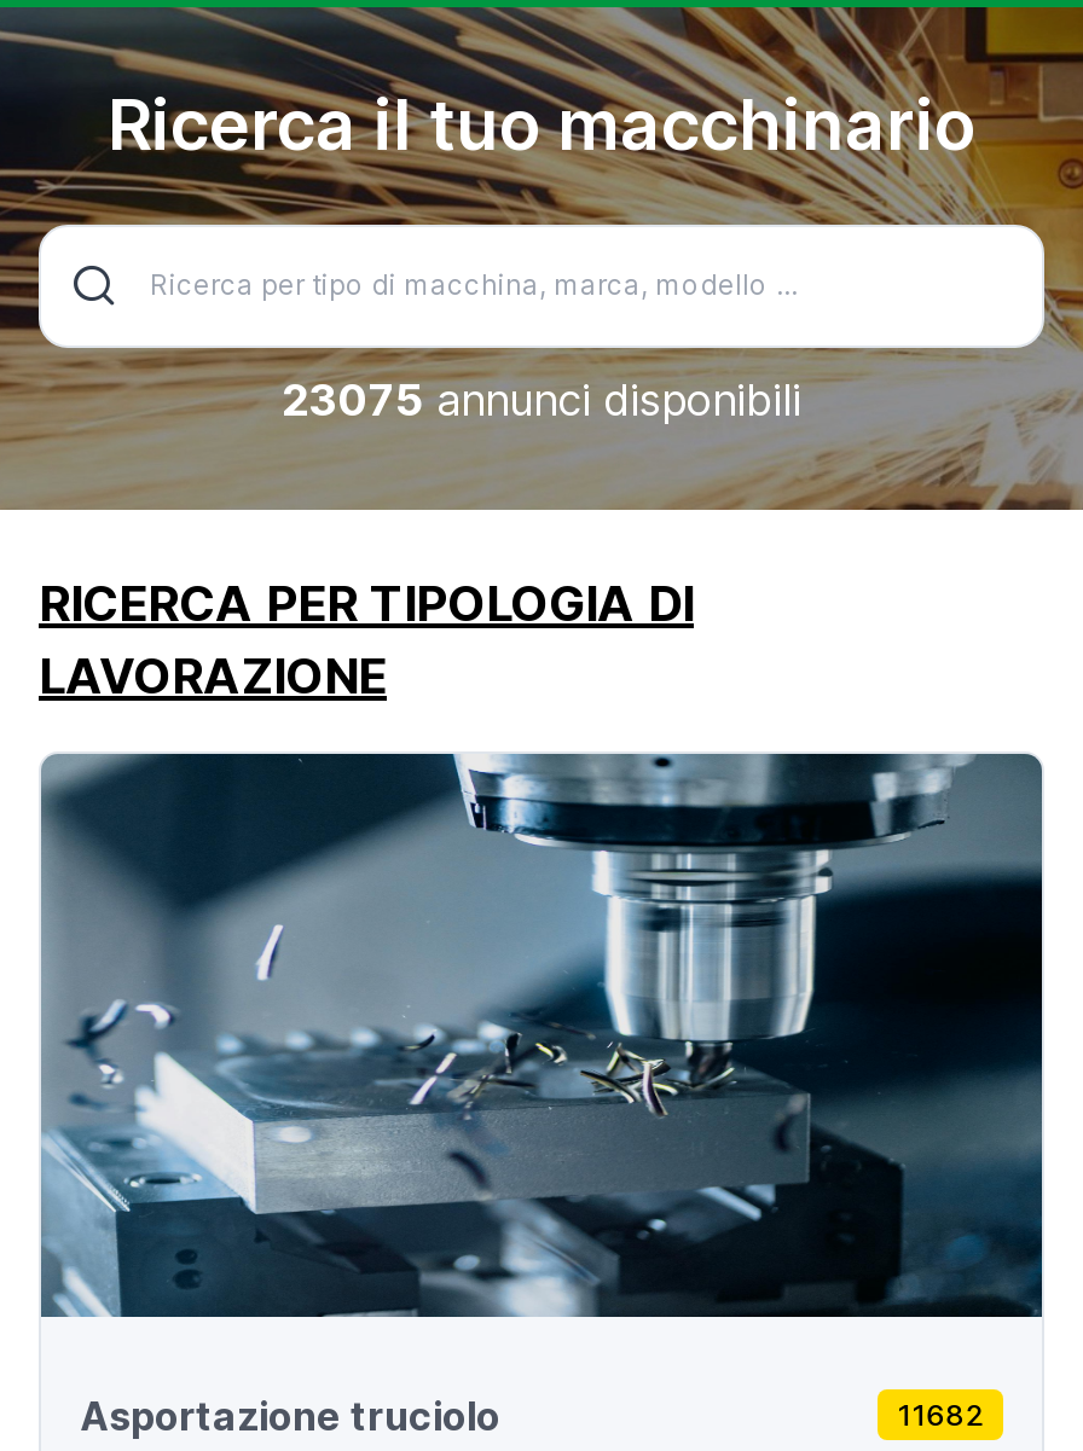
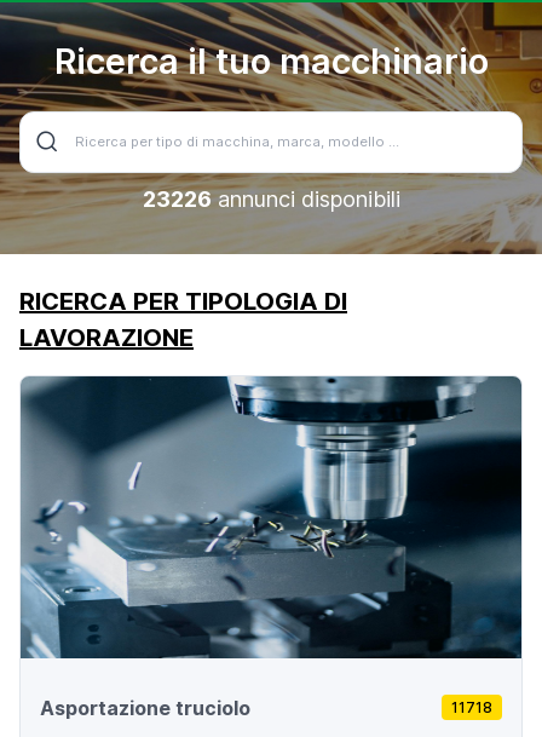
[282,374,801,425] 23075 annunci disponibili -> [142,186,400,211] 23226 annunci disponibili
[897,1396,984,1432] 11682 -> [452,698,493,716] 11718

